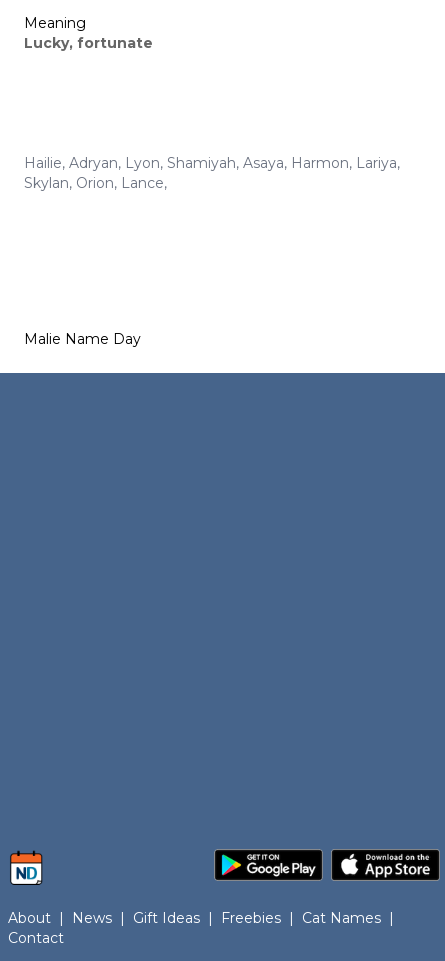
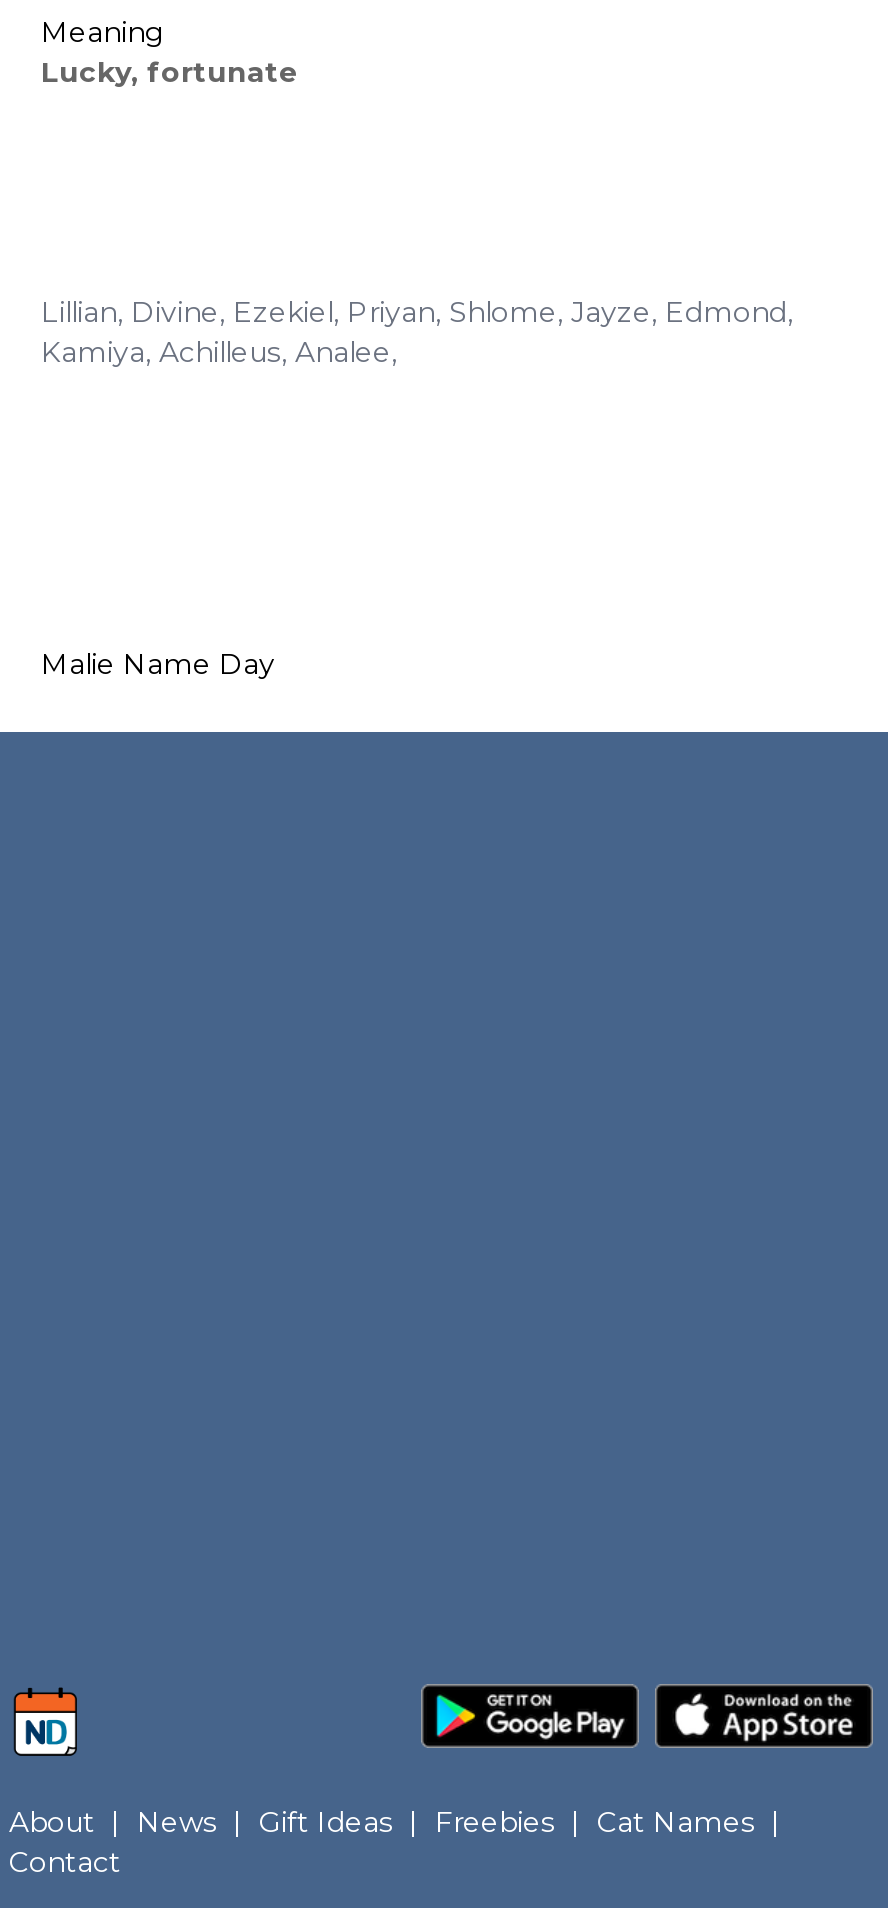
[24,154,400,192] Hailie, Adryan, Lyon, Shamiyah, Asaya, Harmon, Lariya, | Skylan, Orion, Lance, -> [41,294,793,370] Lillian, Divine, Ezekiel, Priyan, Shlome, Jayze, Edmond, | Kamiya, Achilleus, Analee,

